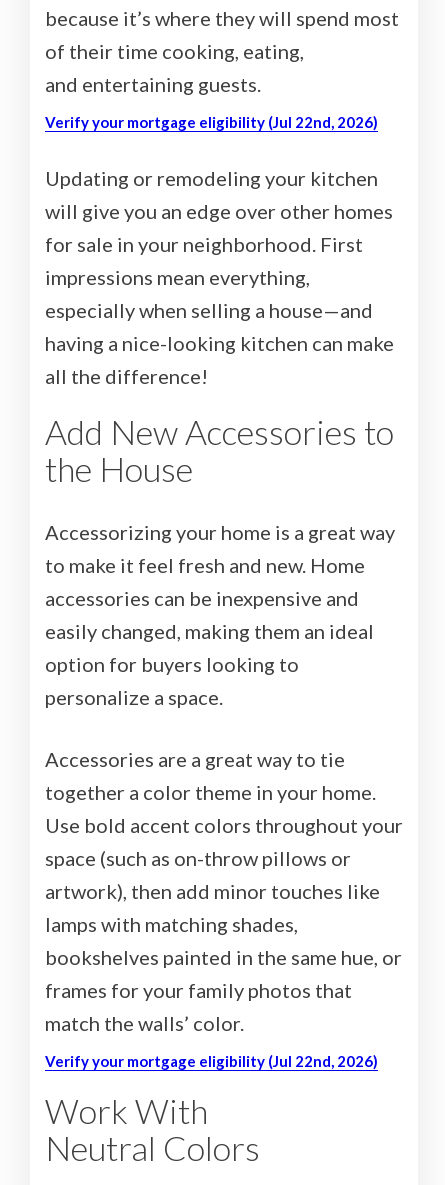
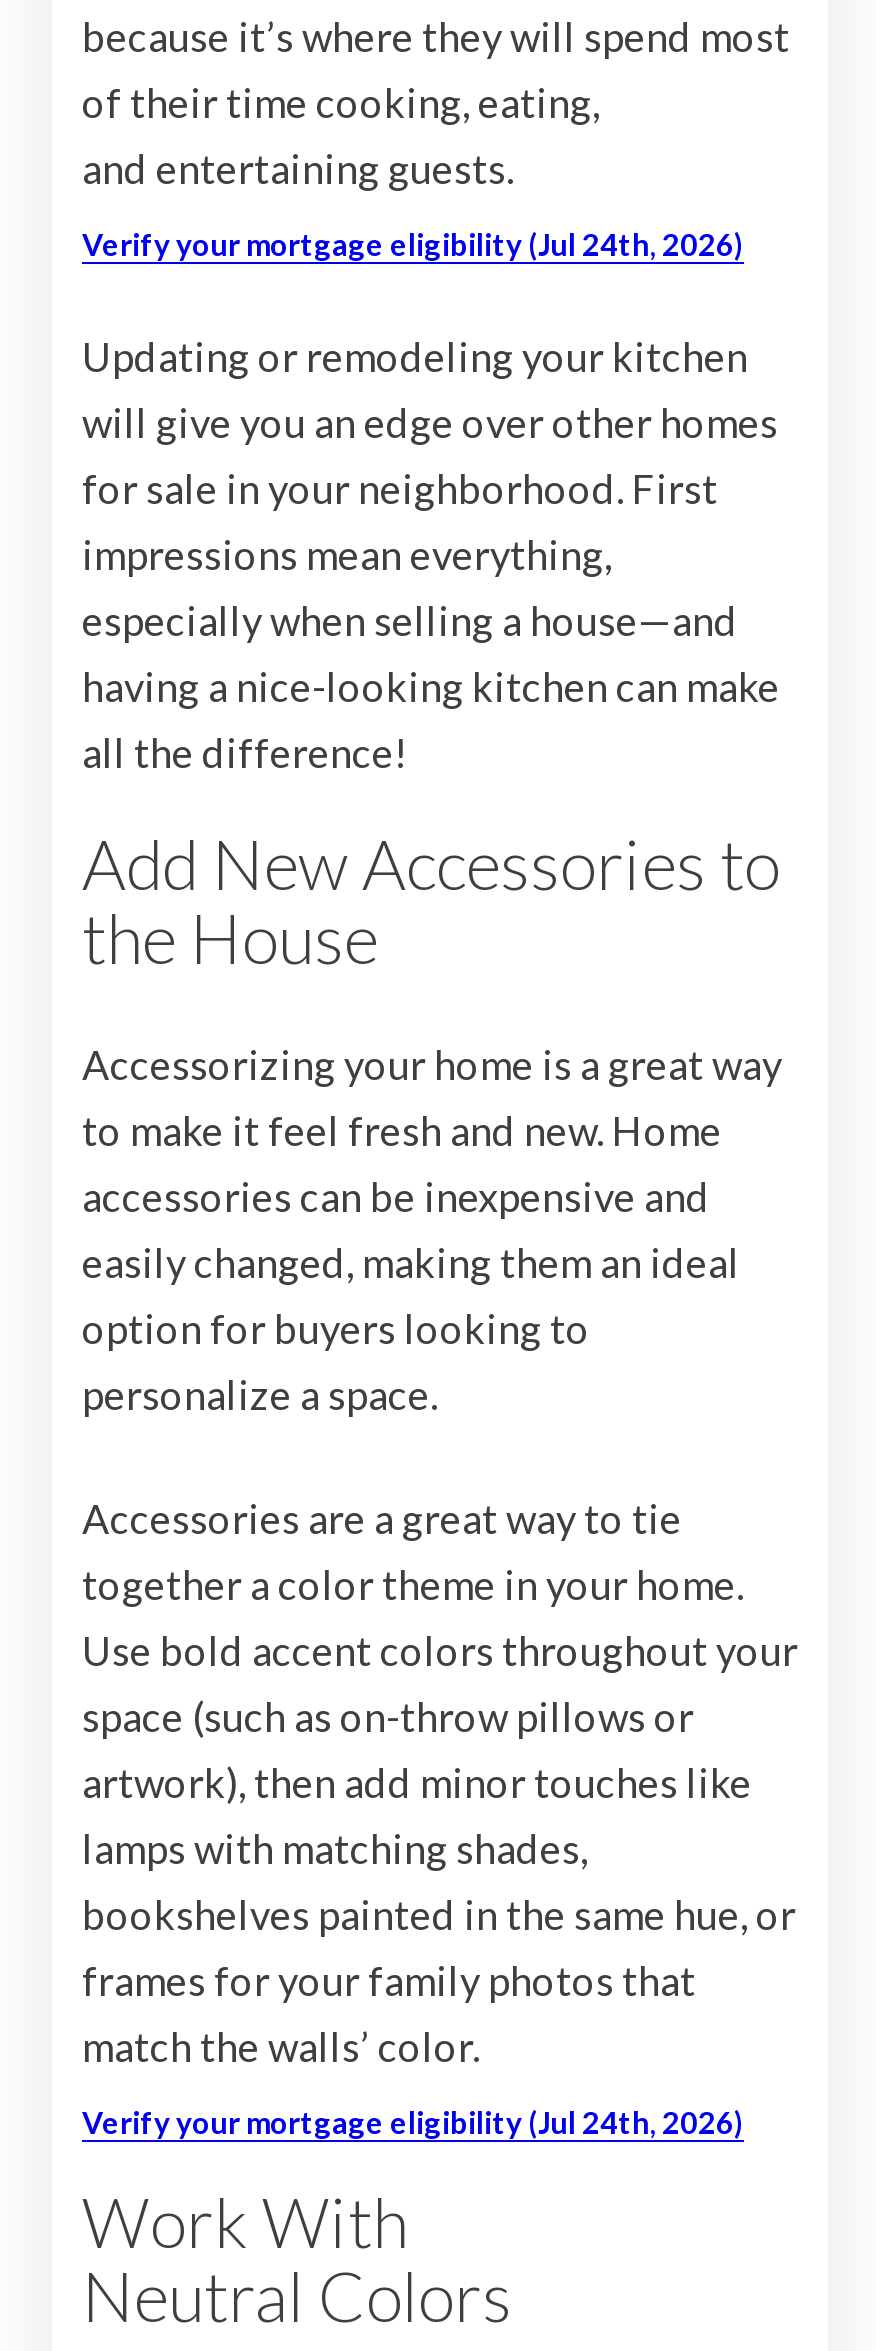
[45,113,378,131] Verify your mortgage eligibility (Jul 22nd, 2026) -> [82,226,744,262] Verify your mortgage eligibility (Jul 24th, 2026)
[45,1052,378,1070] Verify your mortgage eligibility (Jul 22nd, 2026) -> [82,2104,744,2140] Verify your mortgage eligibility (Jul 24th, 2026)

